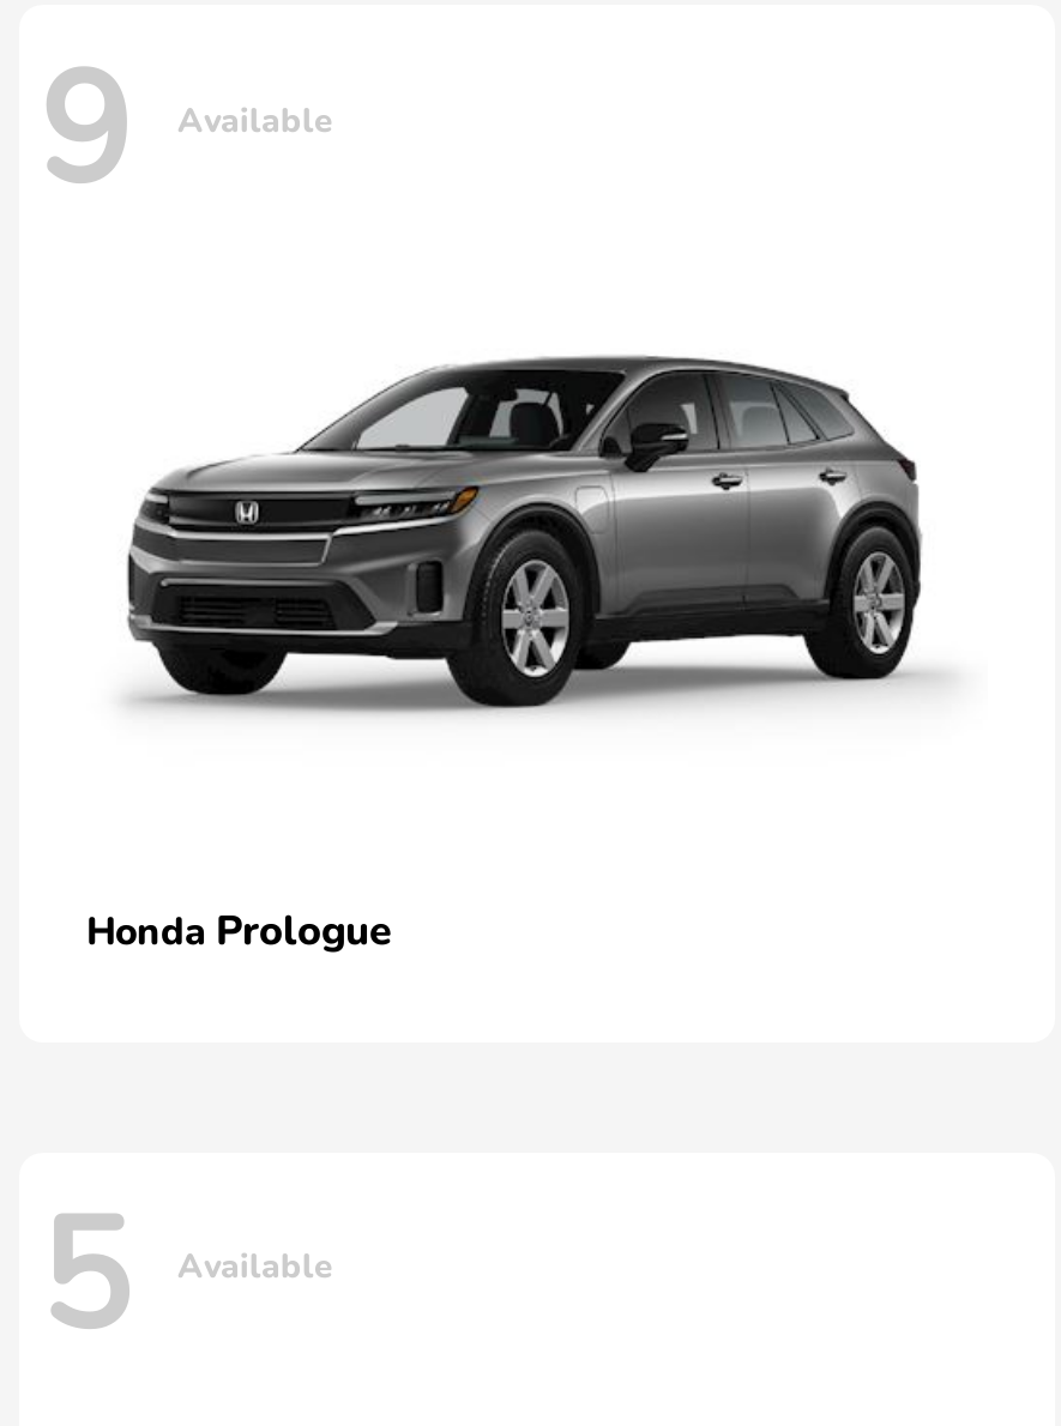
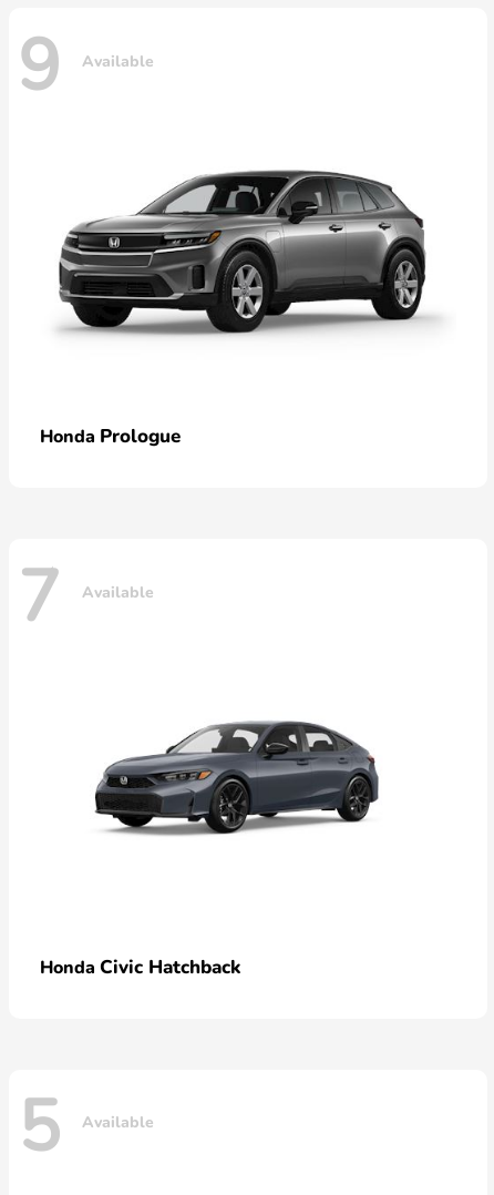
none -> [18,548,154,646] 7 | Available
none -> [40,954,240,980] Honda Civic Hatchback
none -> [94,721,380,836] [image]

